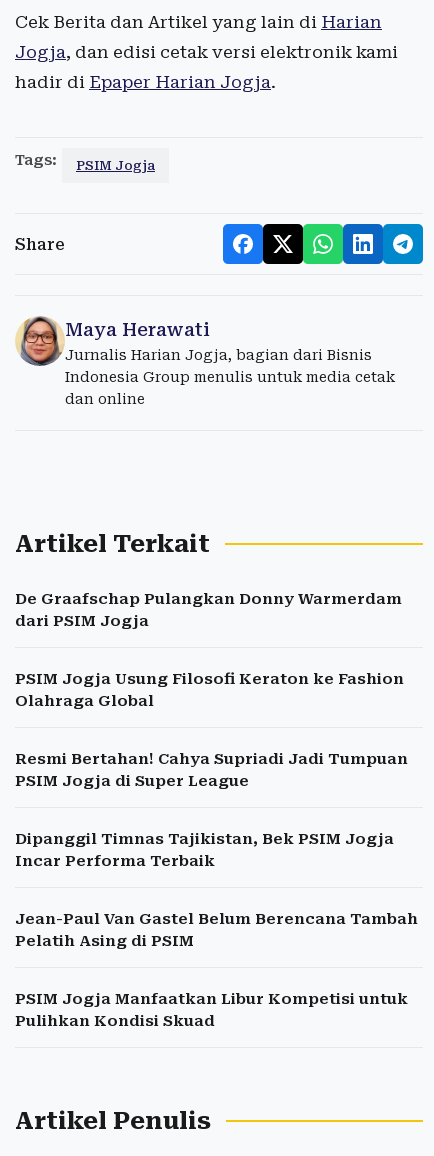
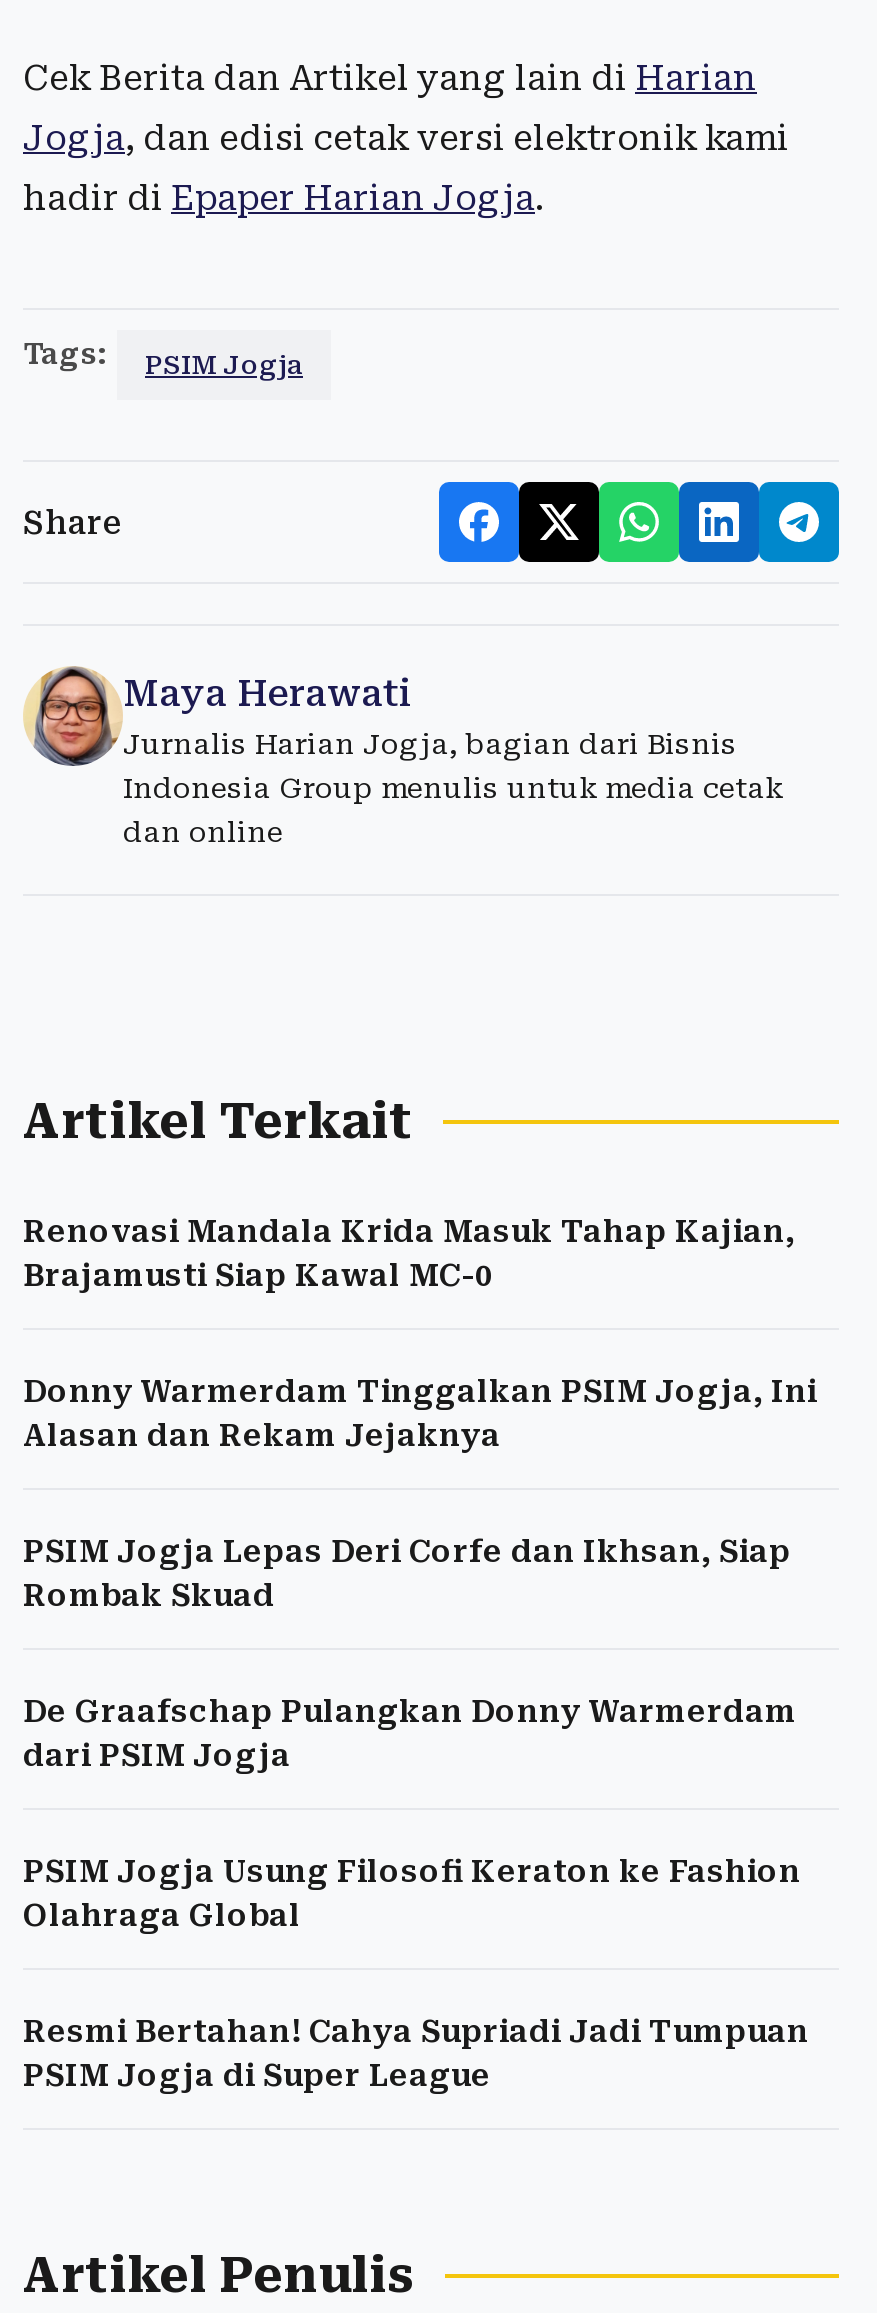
none -> [23,1214,817,1614] Renovasi Mandala Krida Masuk Tahap Kajian, | Brajamusti Siap Kawal MC-0 | Donny Warmerdam Tinggalkan PSIM Jogja, Ini | Alasan dan Rekam Jejaknya | PSIM Jogja Lepas Deri Corfe dan Ikhsan, Siap | Rombak Skuad
moved [15,590,408,790] -> [23,1694,809,2094]: De Graafschap Pulangkan Donny Warmerdam | dari PSIM Jogja | PSIM Jogja Usung Filosofi Keraton ke Fashion | Olahraga Global | Resmi Bertahan! Cahya Supriadi Jadi Tumpuan | PSIM Jogja di Super League
[15,830,418,1030] Dipanggil Timnas Tajikistan, Bek PSIM Jogja | Incar Performa Terbaik | Jean-Paul Van Gastel Belum Berencana Tambah | Pelatih Asing di PSIM | PSIM Jogja Manfaatkan Libur Kompetisi untuk | Pulihkan Kondisi Skuad -> none

